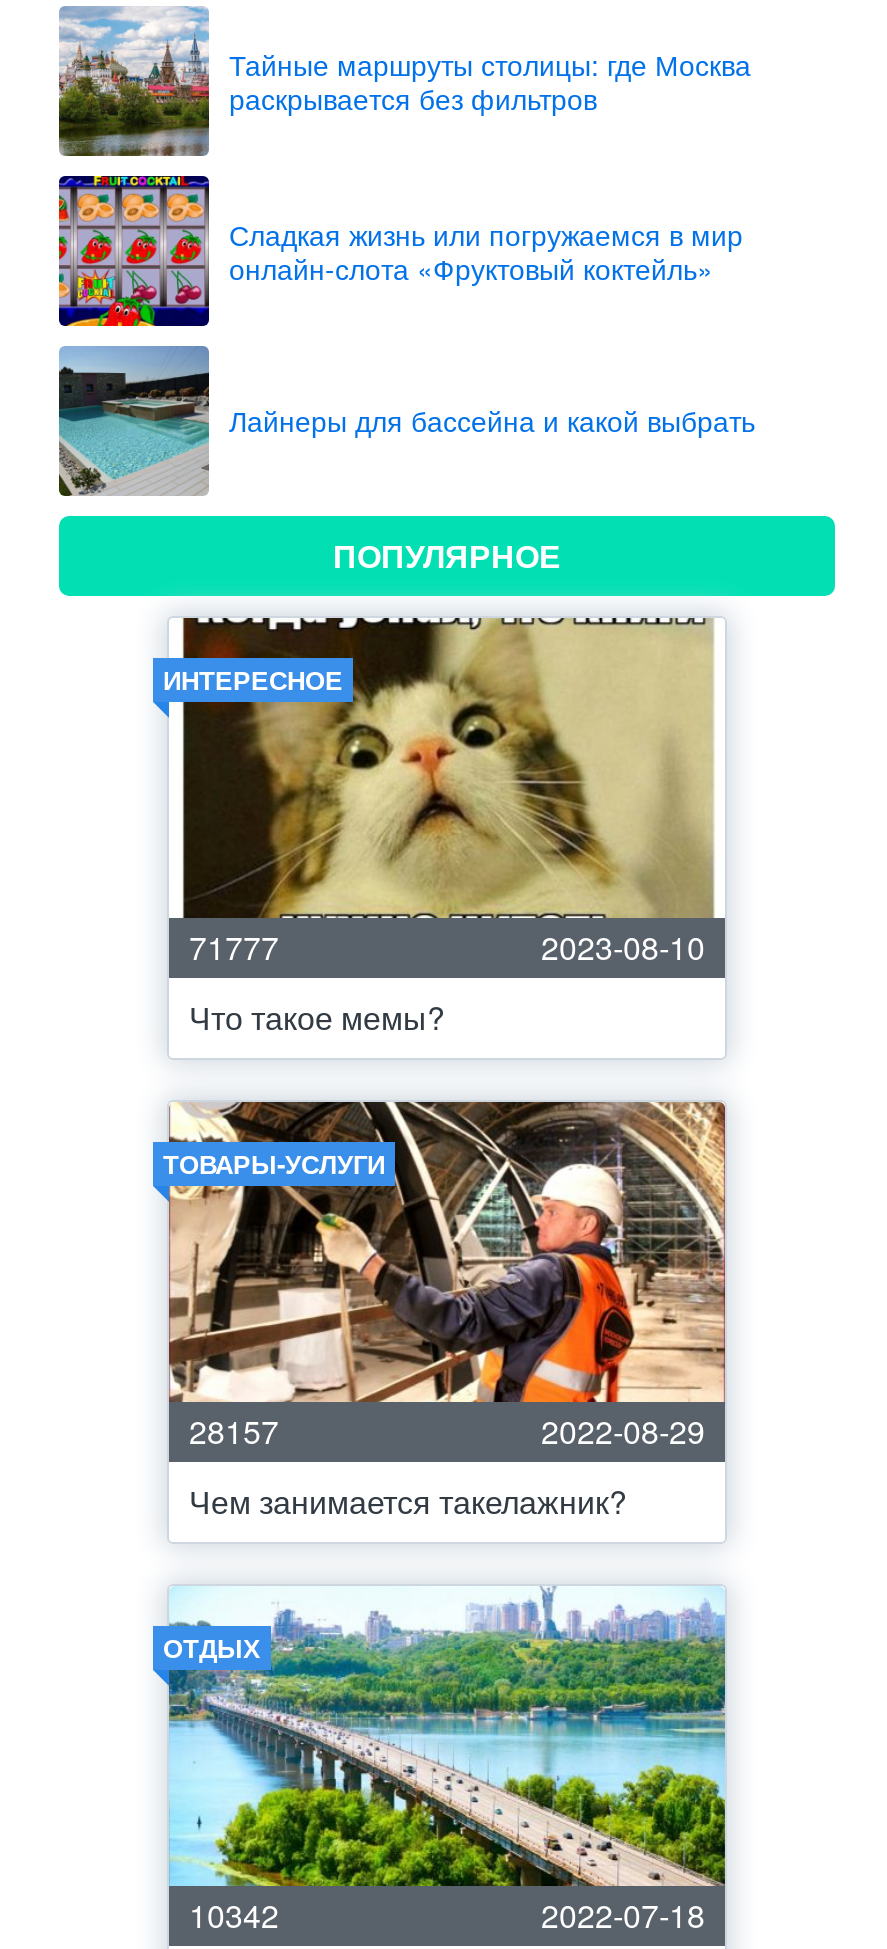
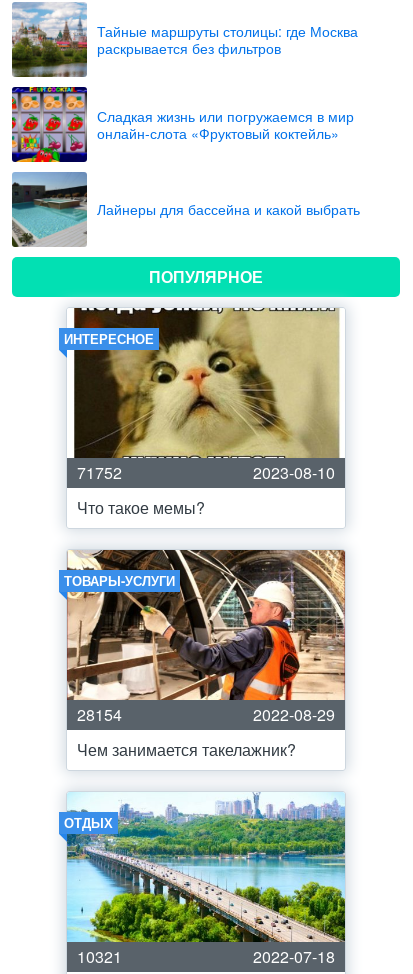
[189,924,279,970] 71777 -> [77,461,122,484] 71752
[189,1408,279,1454] 28157 -> [77,703,122,726] 28154
[189,1892,279,1938] 10342 -> [77,945,122,968] 10321

